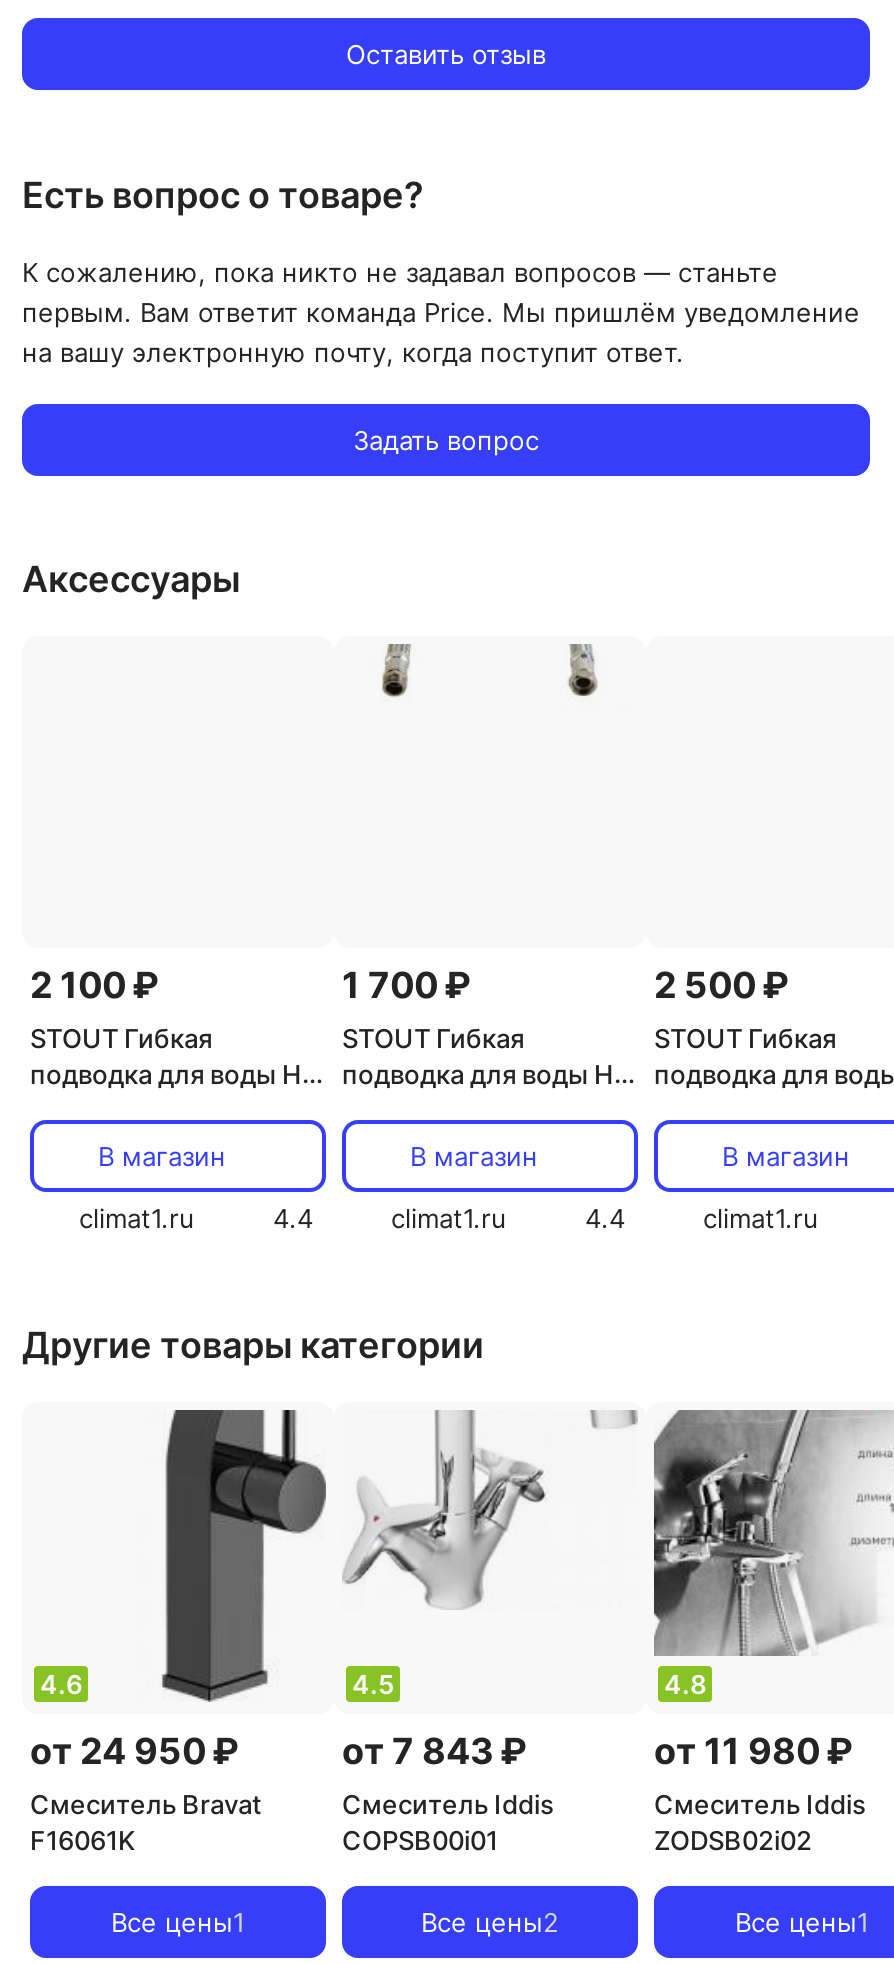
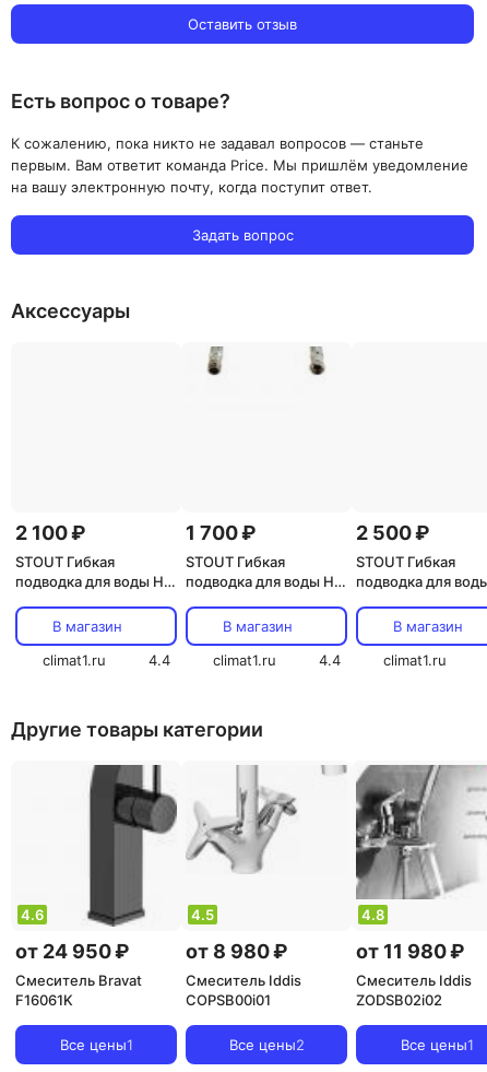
[342,1729,526,1771] от 7 843 ₽ -> [186,939,287,962] от 8 980 ₽

